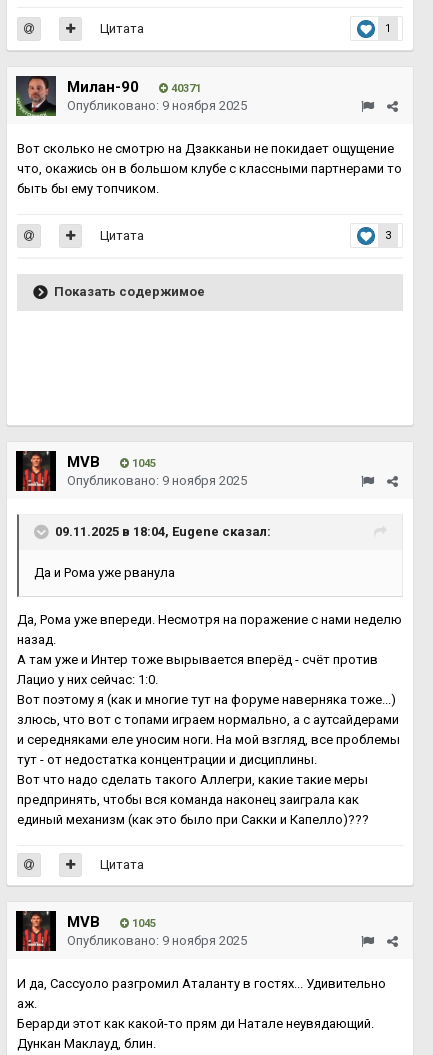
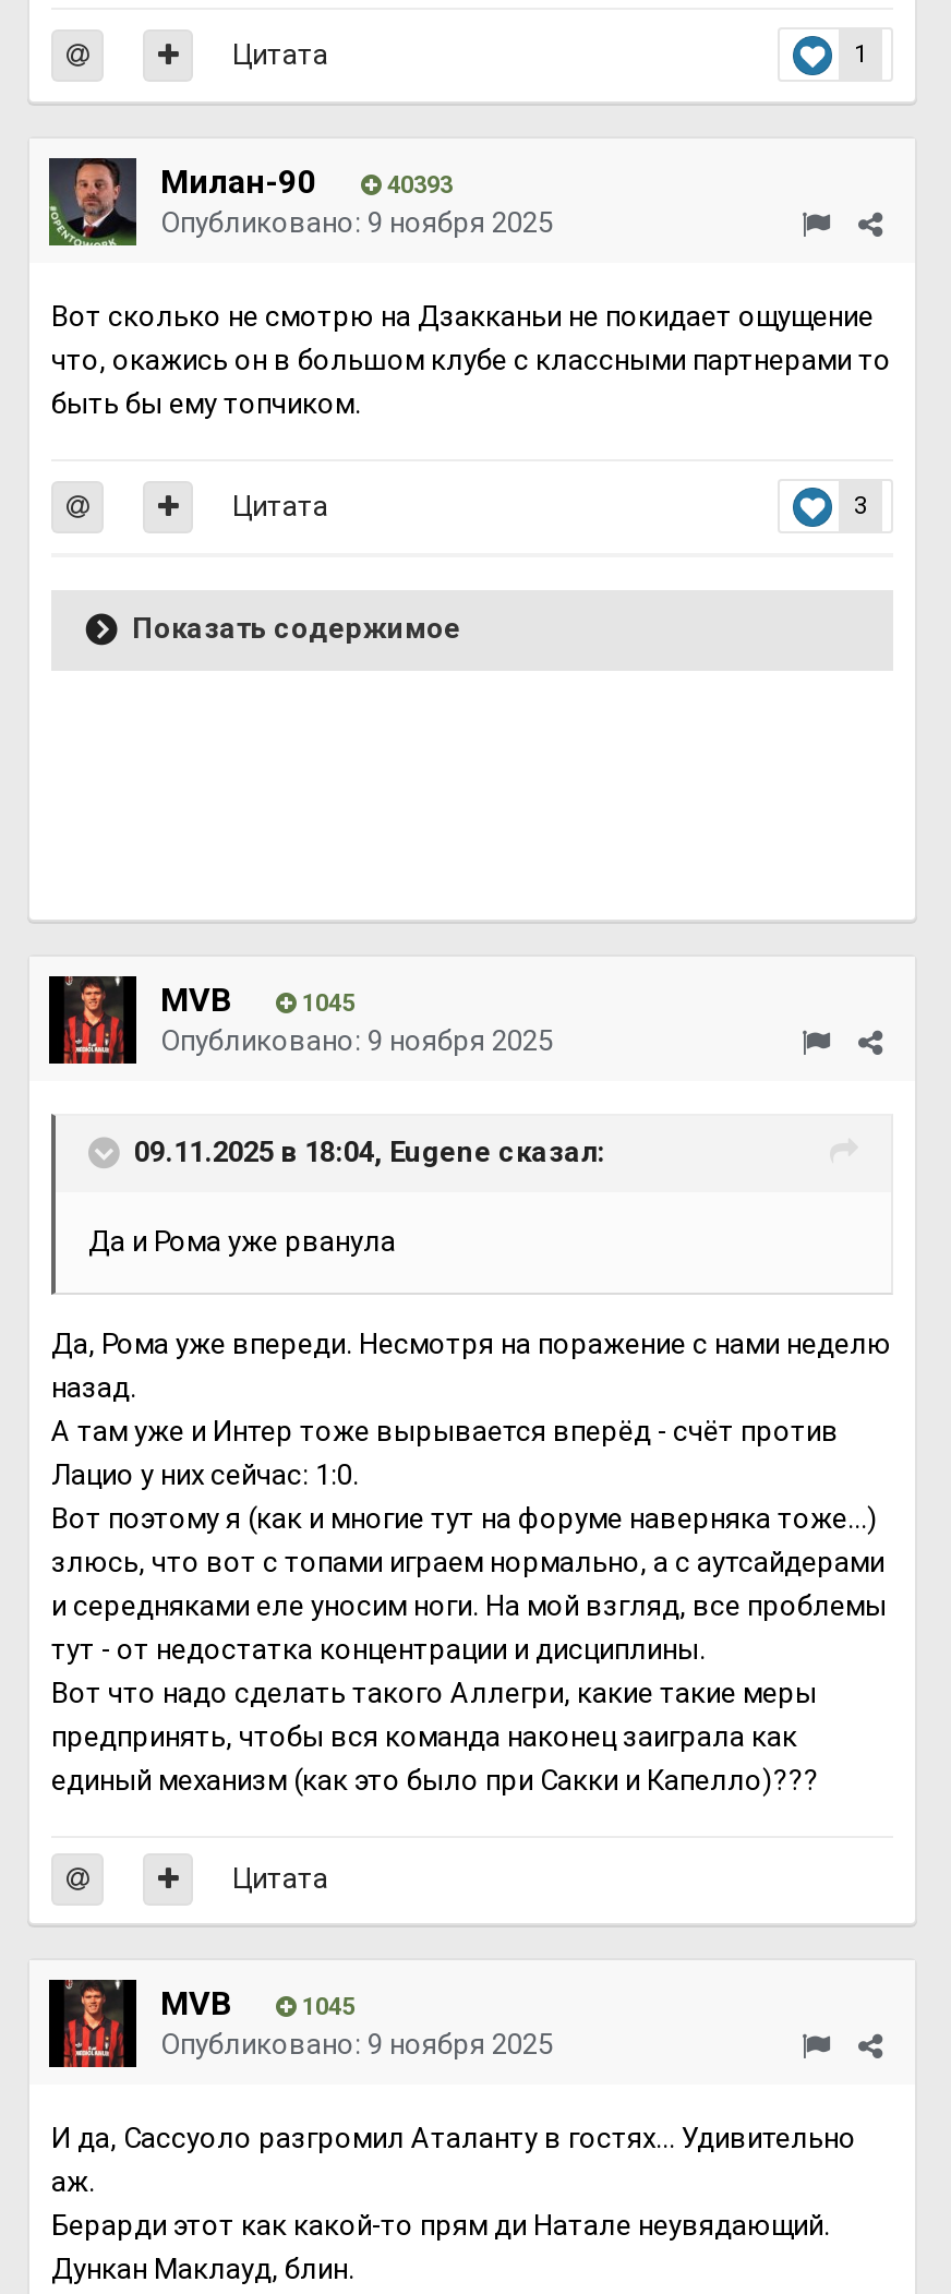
[168,82,201,95] 40371 -> [381,171,453,200] 40393

